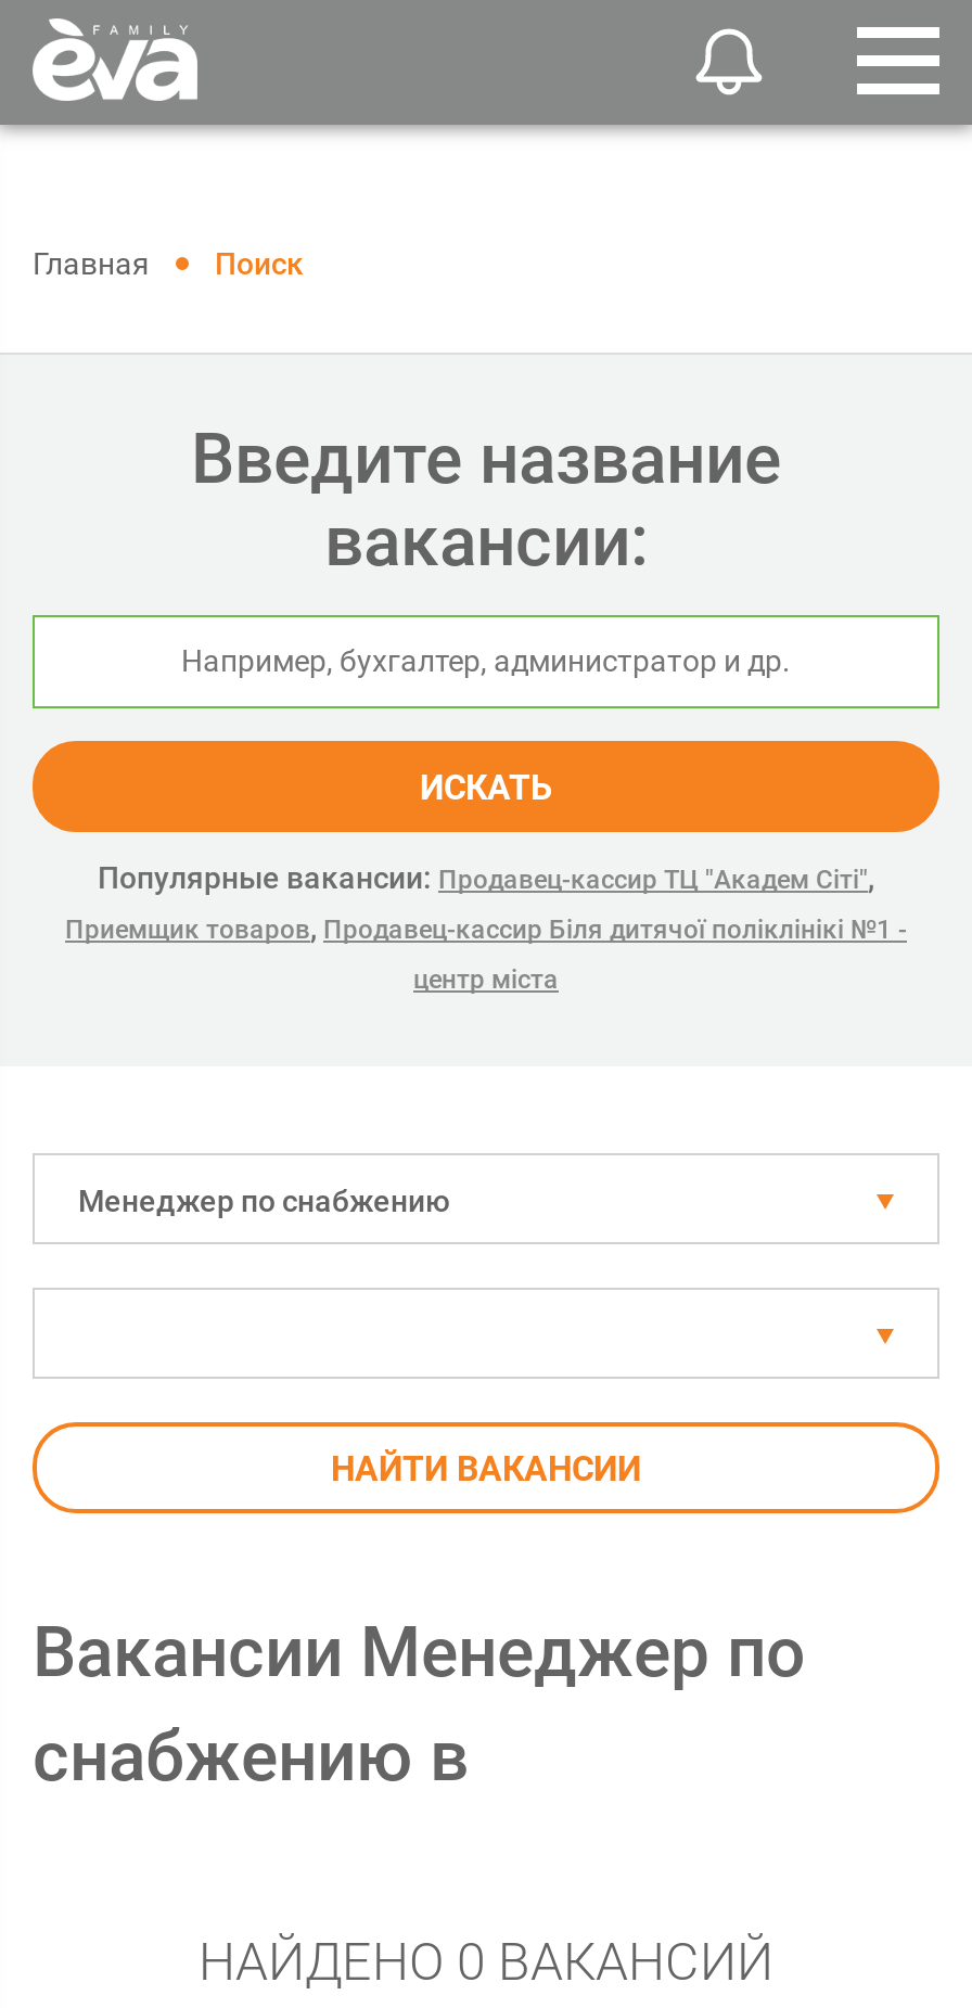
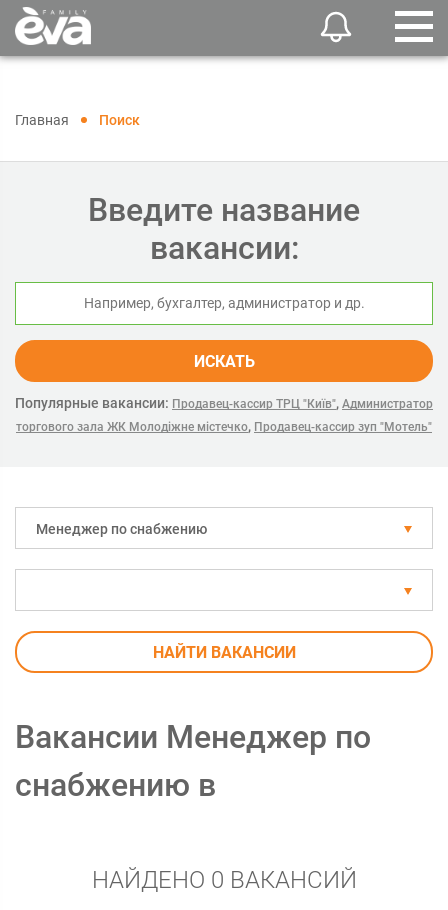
[65,860,907,995] Популярные вакансии: Продавец-кассир ТЦ "Академ Сіті", | Приемщик товаров, Продавец-кассир Біля дитячої поліклінікі №1 - | центр міста -> [15,395,433,434] Популярные вакансии: Продавец-кассир ТРЦ "Київ", Администратор | торгового зала ЖК Молодіжне містечко, Продавец-кассир зуп "Мотель"

